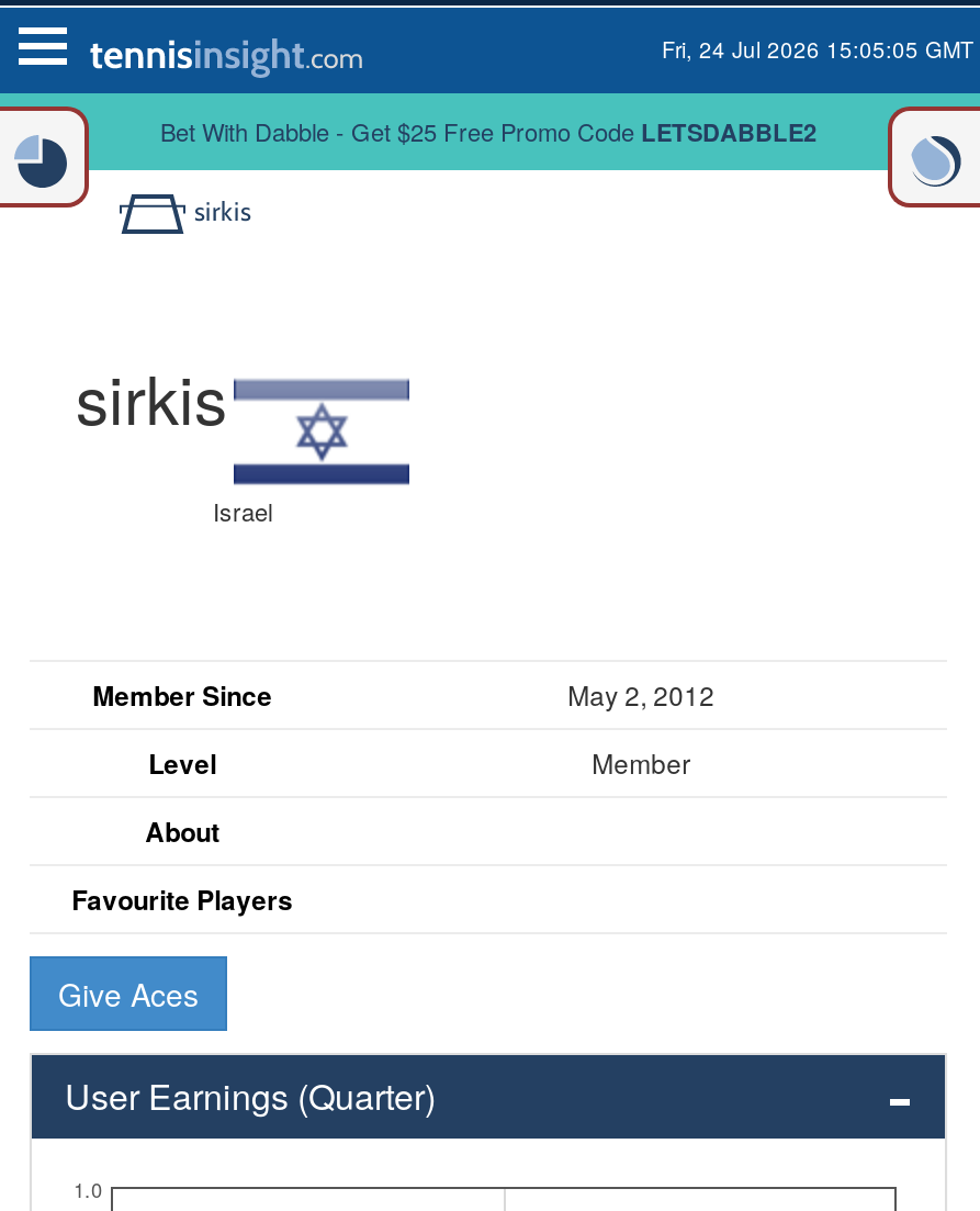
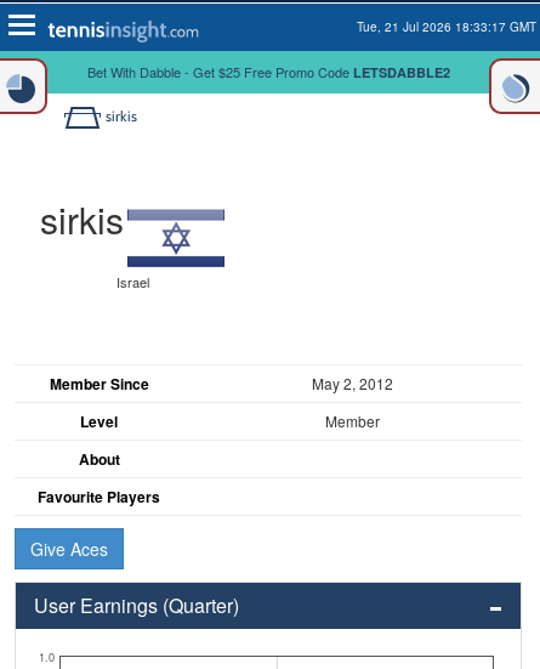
[662,34,973,65] Fri, 24 Jul 2026 15:05:05 GMT -> [357,18,536,35] Tue, 21 Jul 2026 18:33:17 GMT

